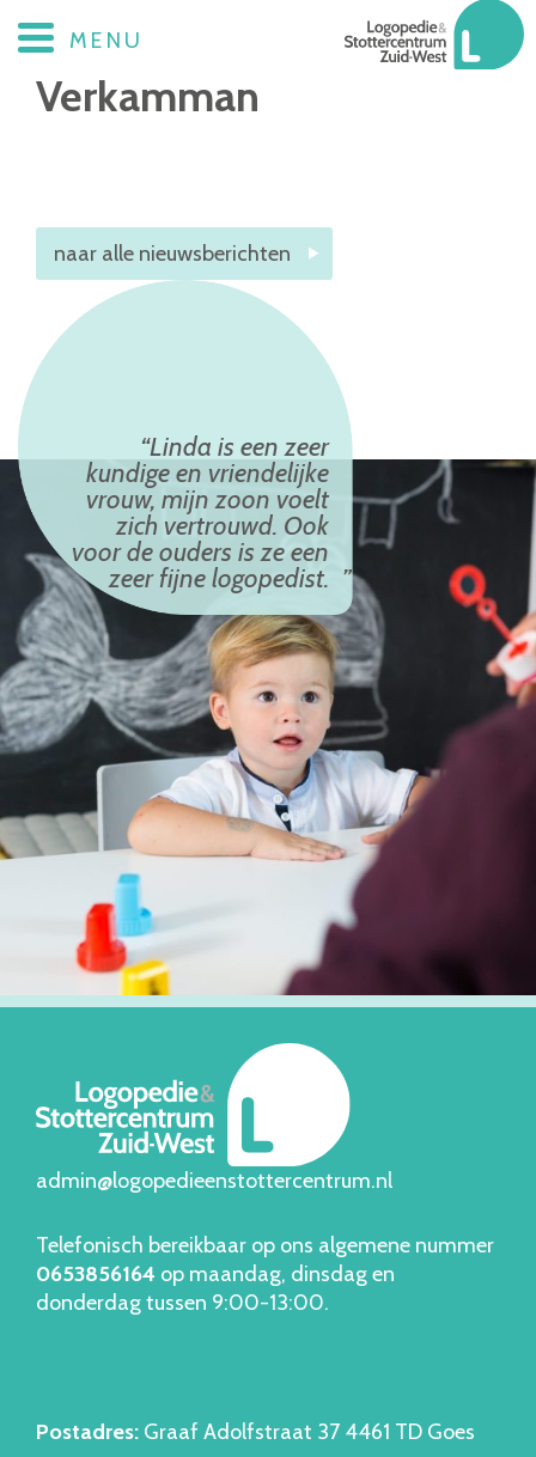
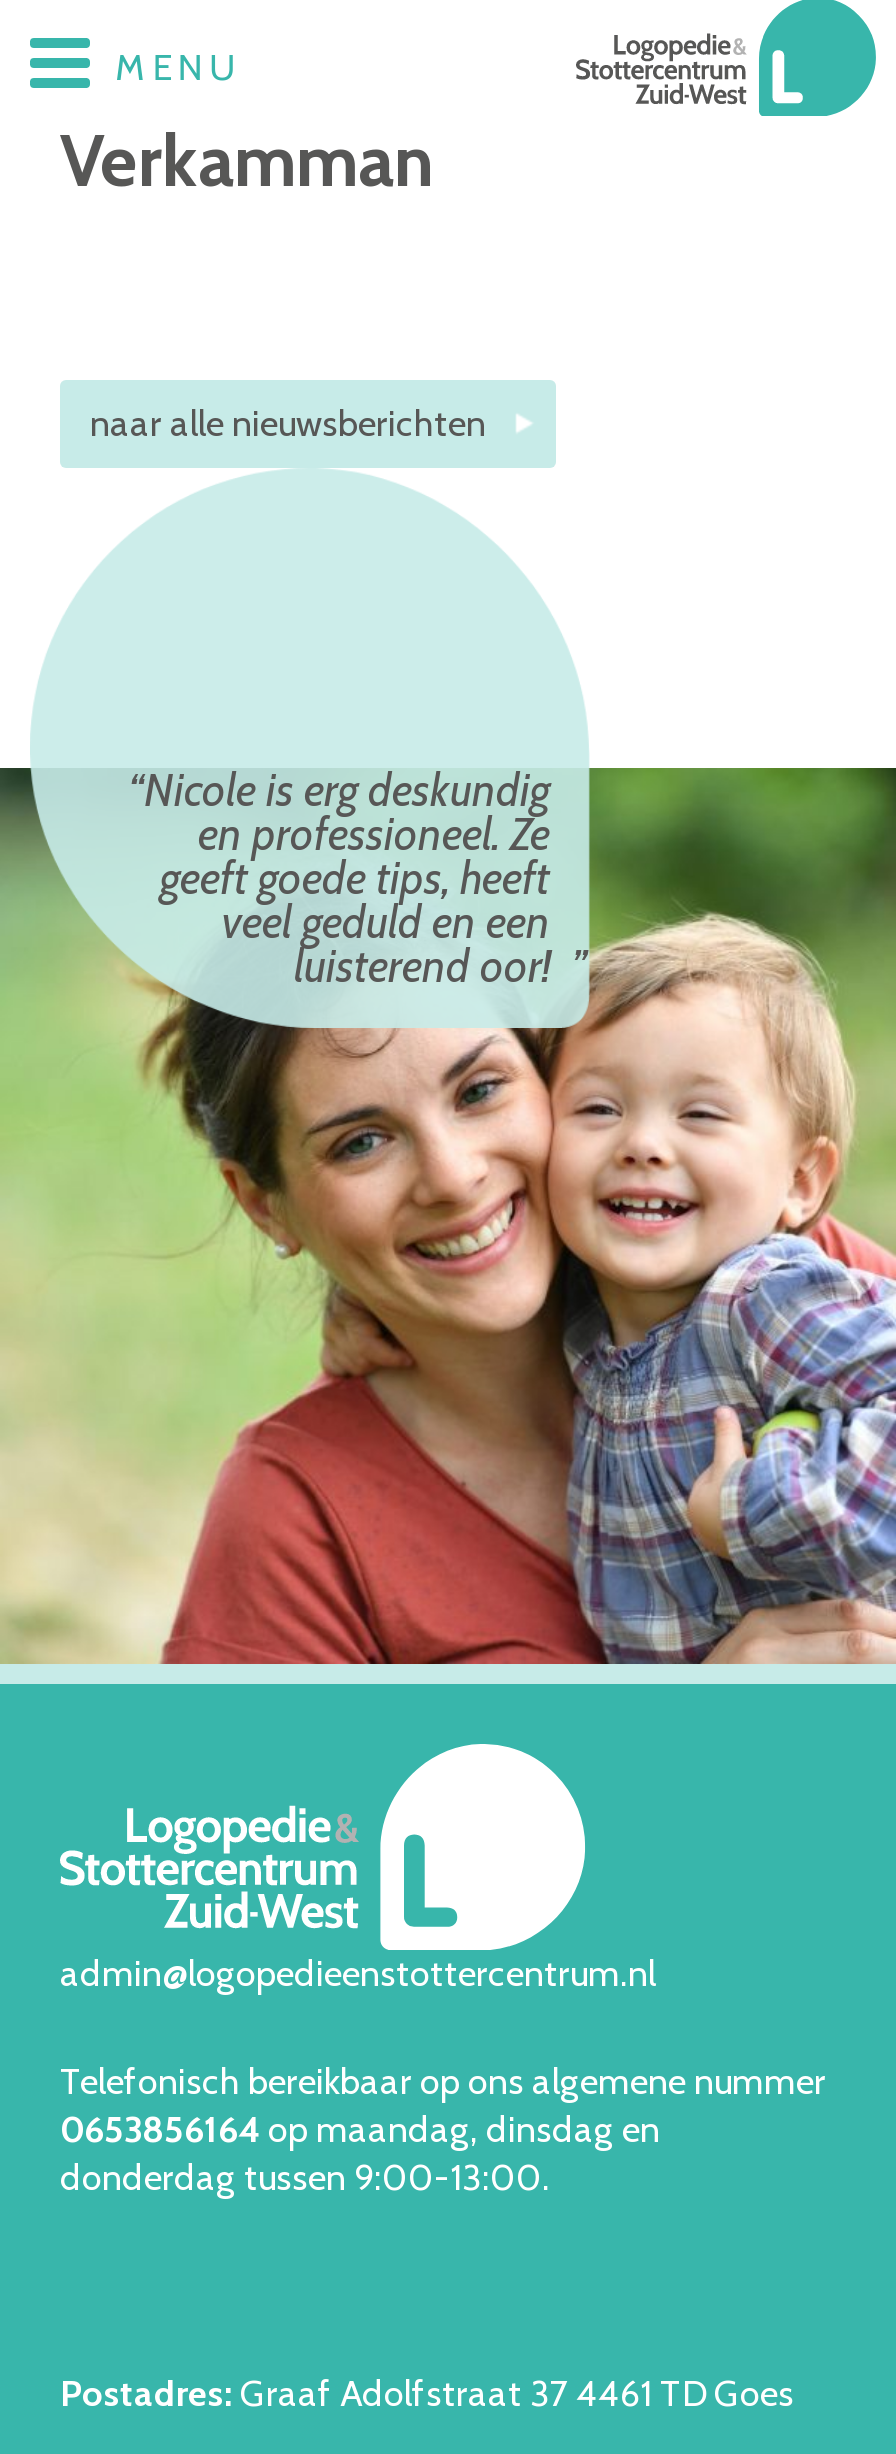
[4,429,532,996] [image] | Linda is een zeer | kundige en vriendelijke | vrouw, mijn zoon voelt | zich vertrouwd. Ook | voor de ouders is ze een | zeer fijne logopedist. -> [6,762,890,1666] [image] | Nicole is erg deskundig | en professioneel. Ze | geeft goede tips, heeft | veel geduld en een | luisterend oor!

